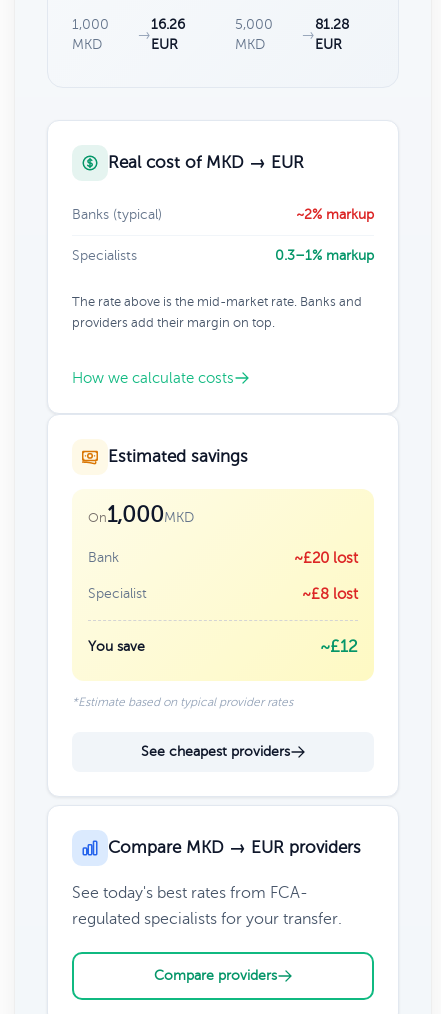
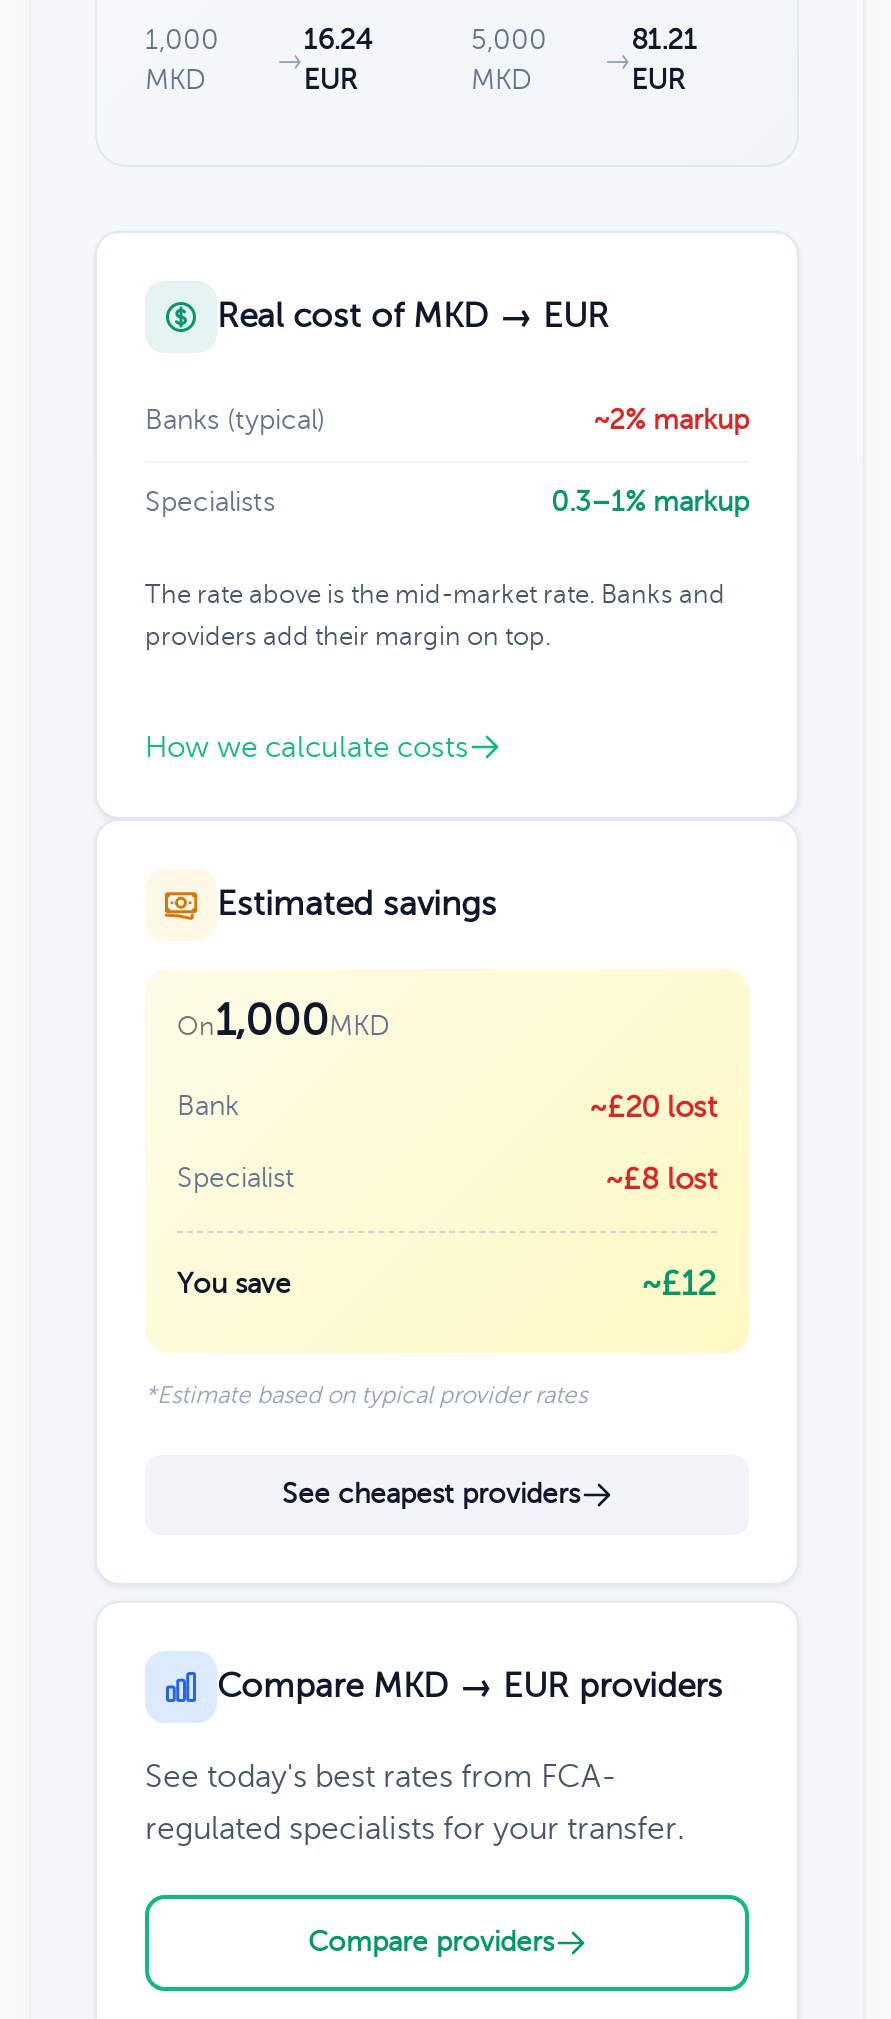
[151,17,185,32] 16.26 -> [303,24,371,54] 16.24
[315,17,349,32] 81.28 -> [631,24,697,54] 81.21

